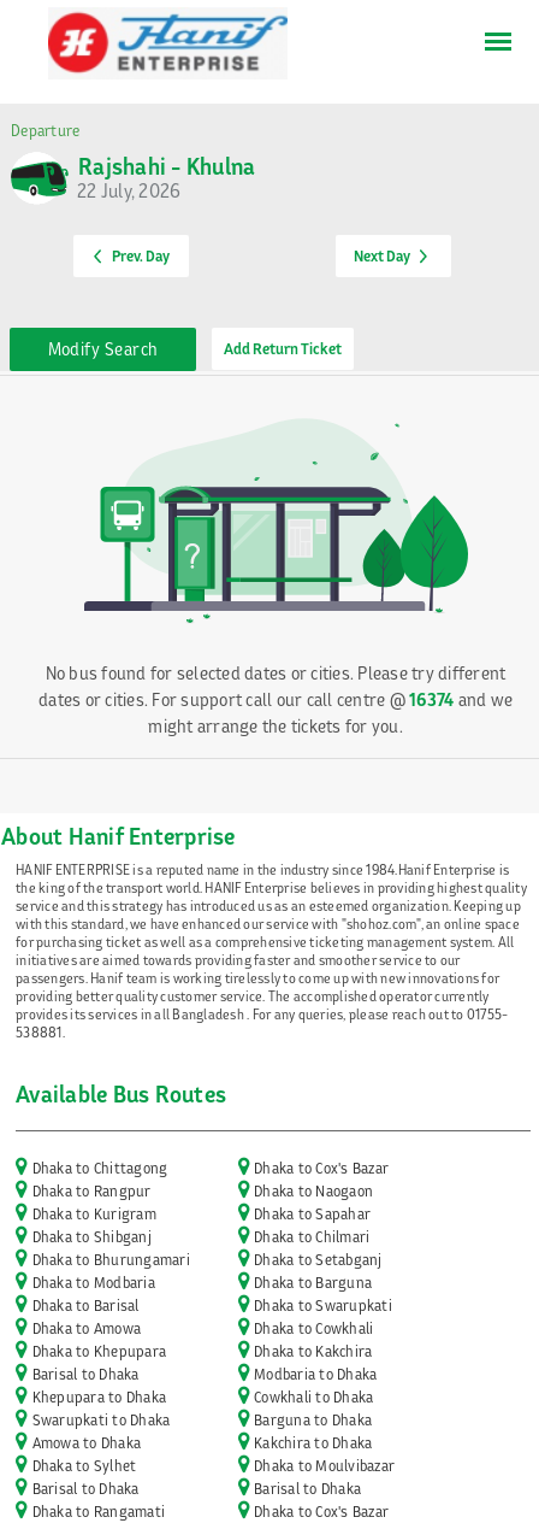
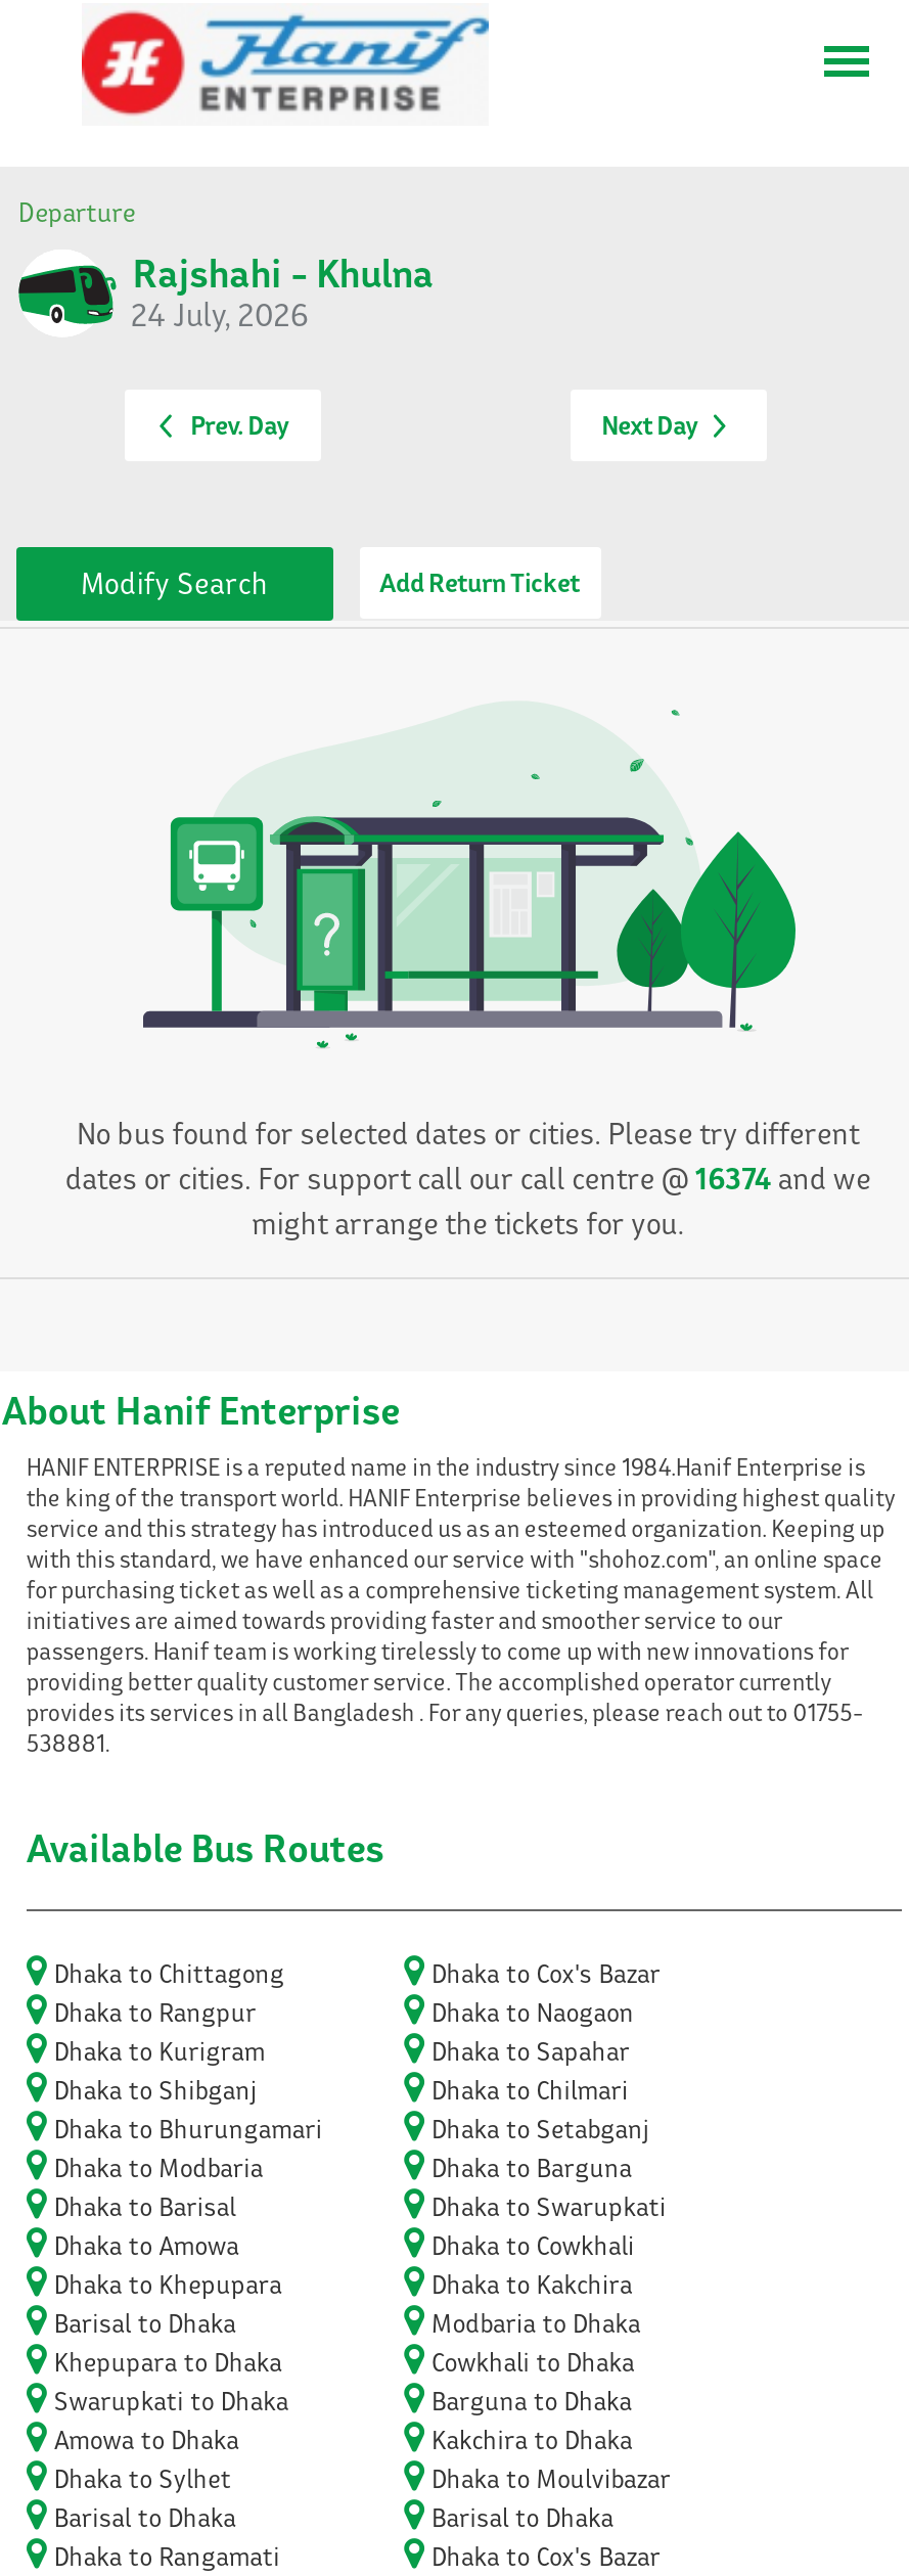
[77,180,181,201] 22 July, 2026 -> [131,296,309,332] 24 July, 2026

